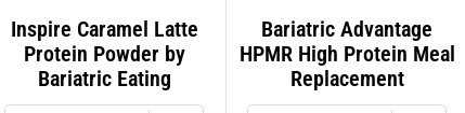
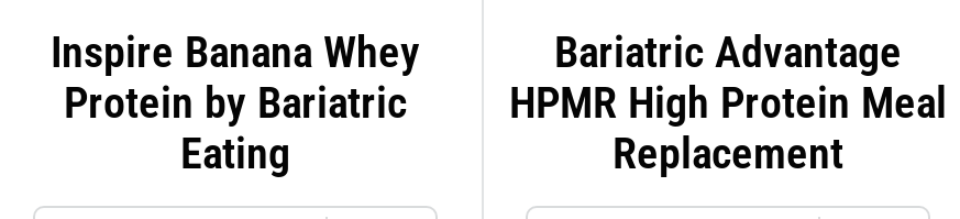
[10,16,198,91] Inspire Caramel Latte | Protein Powder by | Bariatric Eating -> [51,25,420,179] Inspire Banana Whey | Protein by Bariatric | Eating

